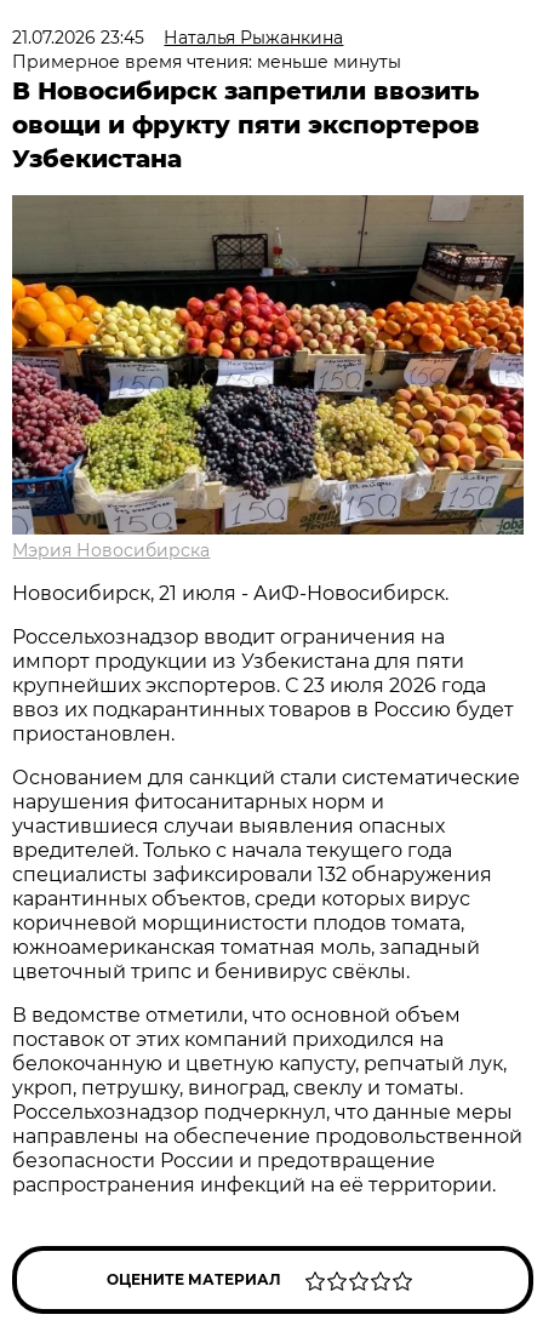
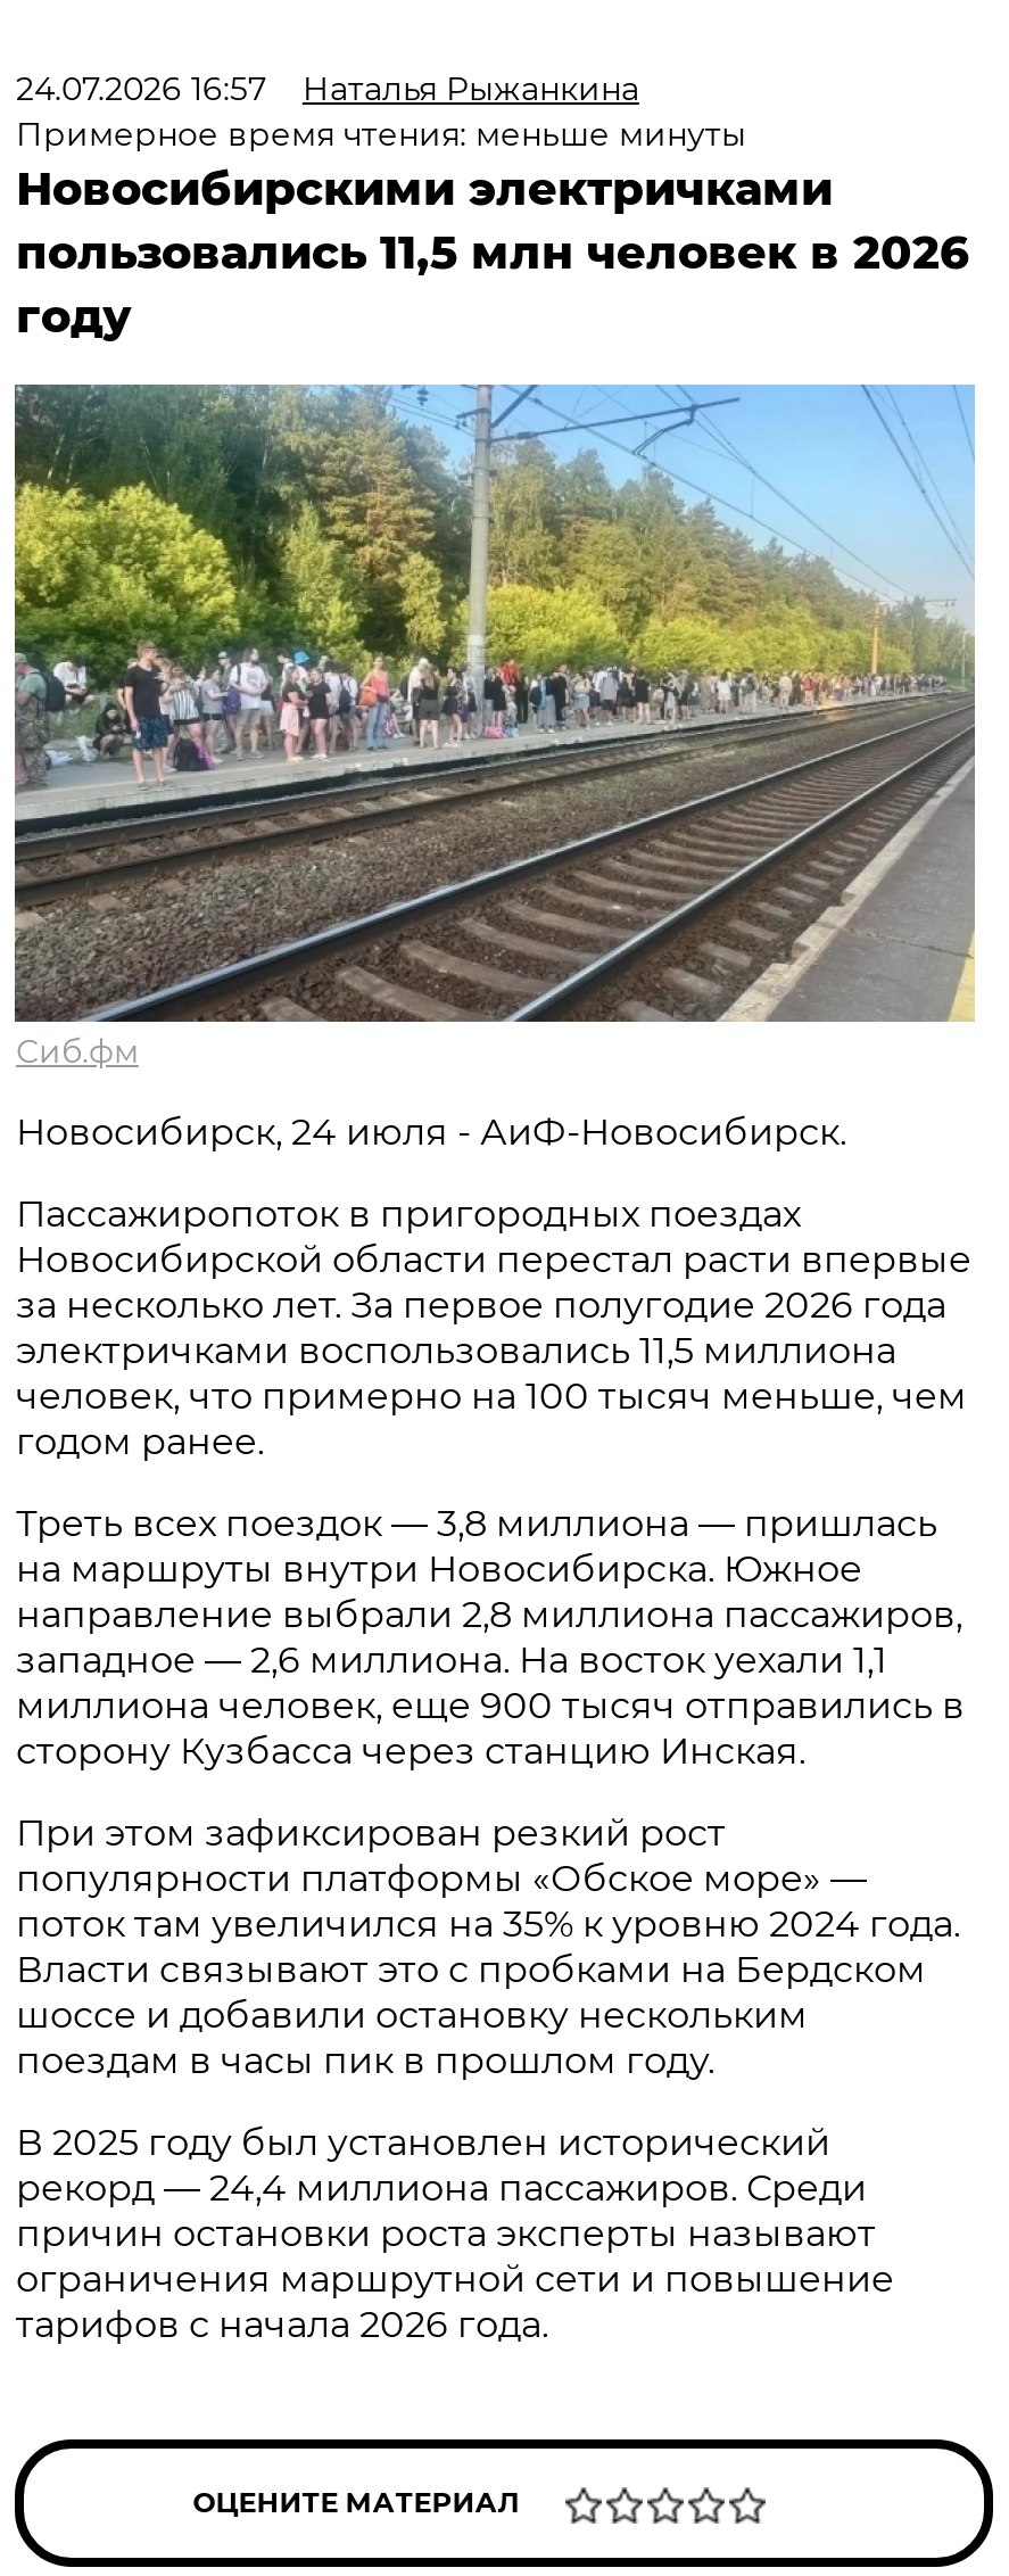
[13,27,343,48] 21.07.2026 23:45 Наталья Рыжанкина -> [16,68,639,109] 24.07.2026 16:57 Наталья Рыжанкина
[13,76,480,173] В Новосибирск запретили ввозить | овощи и фрукту пяти экспортеров | Узбекистана -> [16,162,969,344] Новосибирскими электричками | пользовались 11,5 млн человек в 2026 | году
[11,194,525,1196] [image] | Мэрия Новосибирска | Новосибирск, 21 июля - АиФ-Новосибирск. | Россельхознадзор вводит ограничения на | импорт продукции из Узбекистана для пяти | крупнейших экспортеров. С 23 июля 2026 года | ввоз их подкарантинных товаров в Россию будет | приостановлен. | Основанием для санкций стали систематические | нарушения фитосанитарных норм и | участившиеся случаи выявления опасных | вредителей. Только с начала текущего года | специалисты зафиксировали 132 обнаружения | карантинных объектов, среди которых вирус | коричневой морщинистости плодов томата, | южноамериканская томатная моль, западный | цветочный трипс и бенивирус свёклы. | В ведомстве отметили, что основной объем | поставок от этих компаний приходился на | белокочанную и цветную капусту, репчатый лук, | укроп, петрушку, виноград, свеклу и томаты. | Россельхознадзор подчеркнул, что данные меры | направлены на обеспечение продовольственной | безопасности России и предотвращение | распространения инфекций на её территории. -> [13,382,977,2346] [image] | Сиб.фм | Новосибирск, 24 июля - АиФ-Новосибирск. | Пассажиропоток в пригородных поездах | Новосибирской области перестал расти впервые | за несколько лет. За первое полугодие 2026 года | электричками воспользовались 11,5 миллиона | человек, что примерно на 100 тысяч меньше, чем | годом ранее. | Треть всех поездок — 3,8 миллиона — пришлась | на маршруты внутри Новосибирска. Южное | направление выбрали 2,8 миллиона пассажиров, | западное — 2,6 миллиона. На восток уехали 1,1 | миллиона человек, еще 900 тысяч отправились в | сторону Кузбасса через станцию Инская. | При этом зафиксирован резкий рост | популярности платформы «Обское море» — | поток там увеличился на 35% к уровню 2024 года. | Власти связывают это с пробками на Бердском | шоссе и добавили остановку нескольким | поездам в часы пик в прошлом году. | В 2025 году был установлен исторический | рекорд — 24,4 миллиона пассажиров. Среди | причин остановки роста эксперты называют | ограничения маршрутной сети и повышение | тарифов с начала 2026 года.

